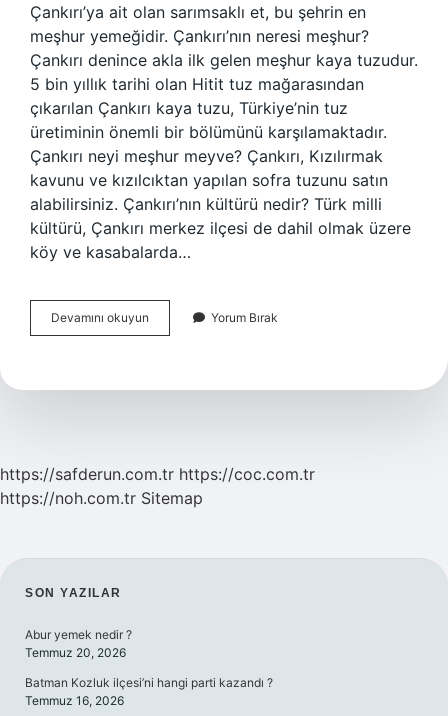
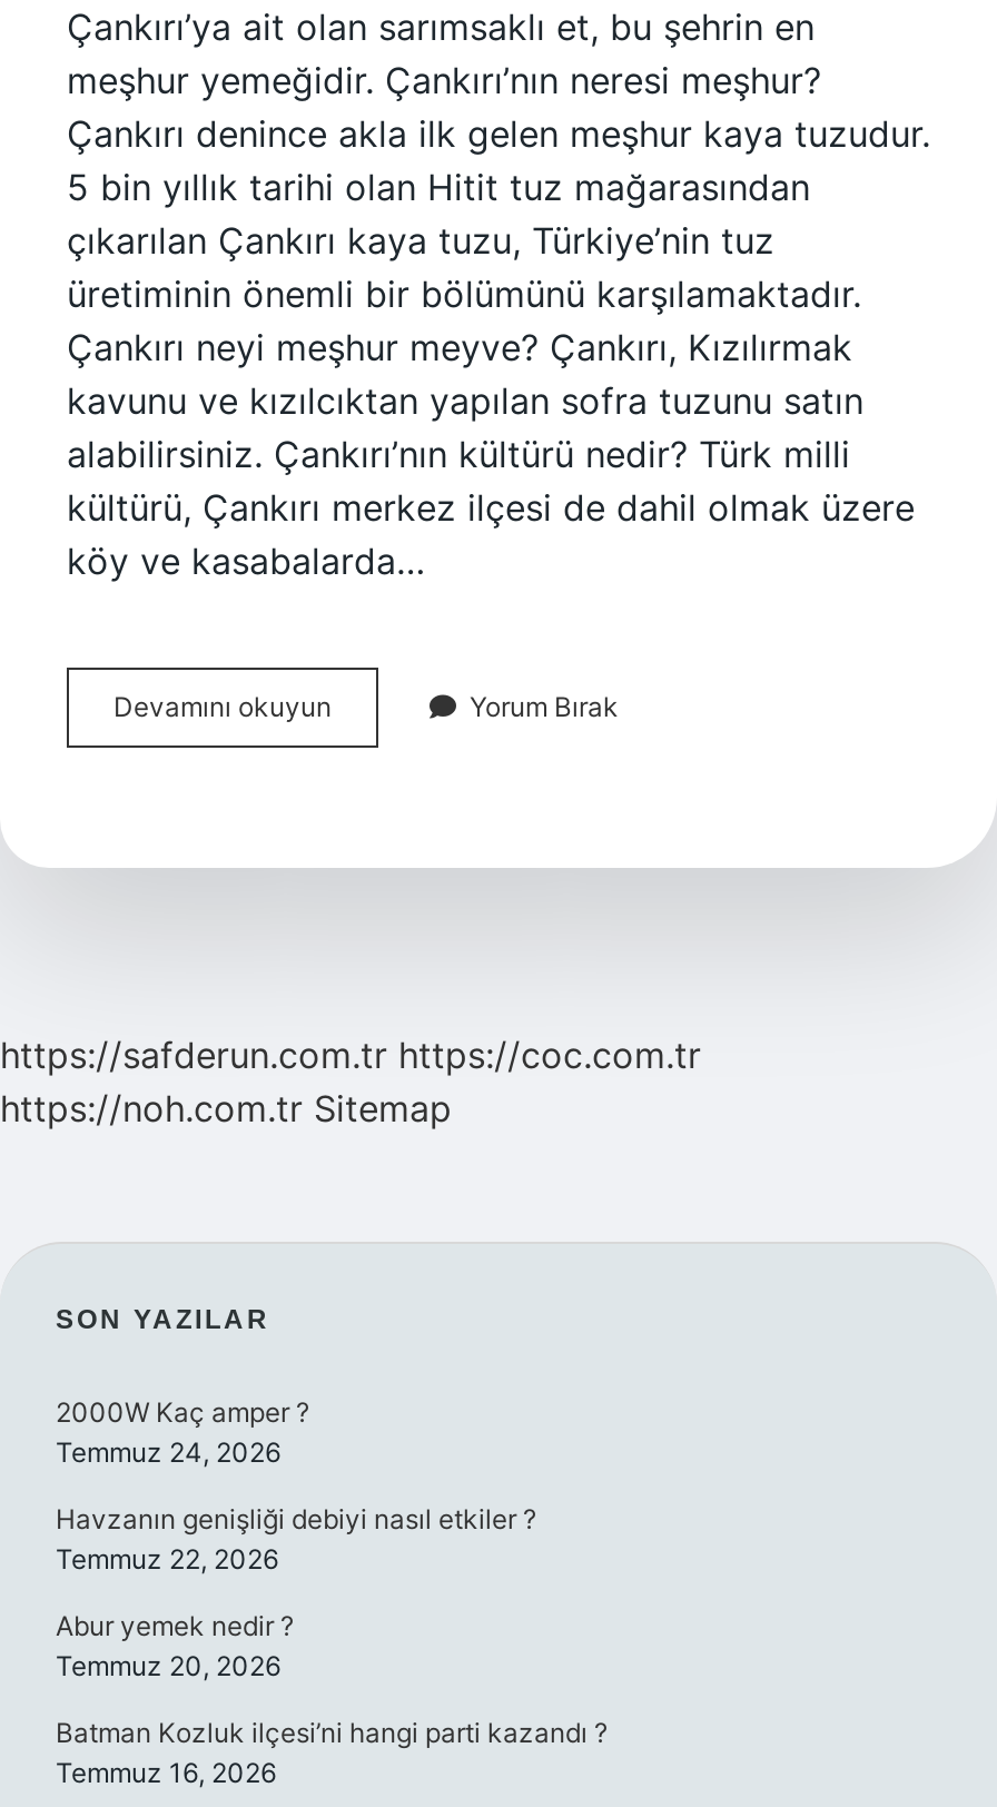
none -> [56,1395,536,1576] 2000W Kaç amper ? | Temmuz 24, 2026 | Havzanın genişliği debiyi nasıl etkiler ? | Temmuz 22, 2026

